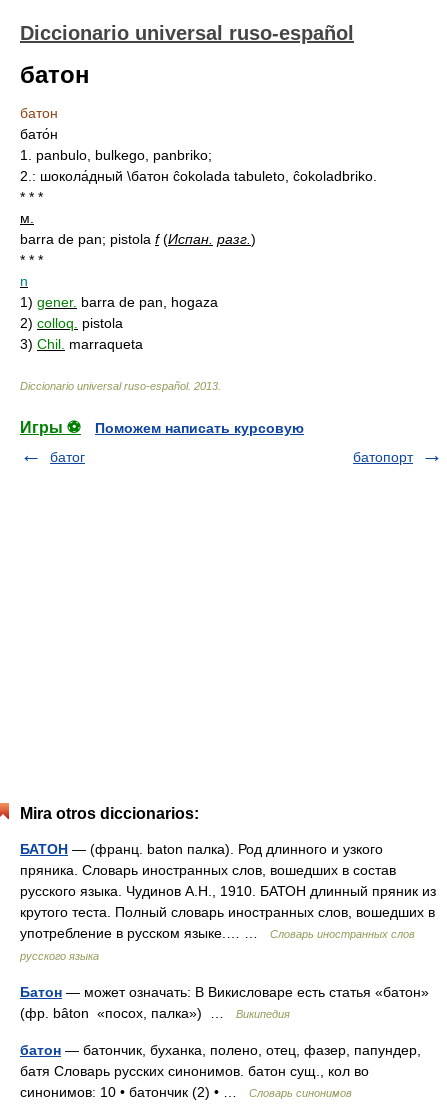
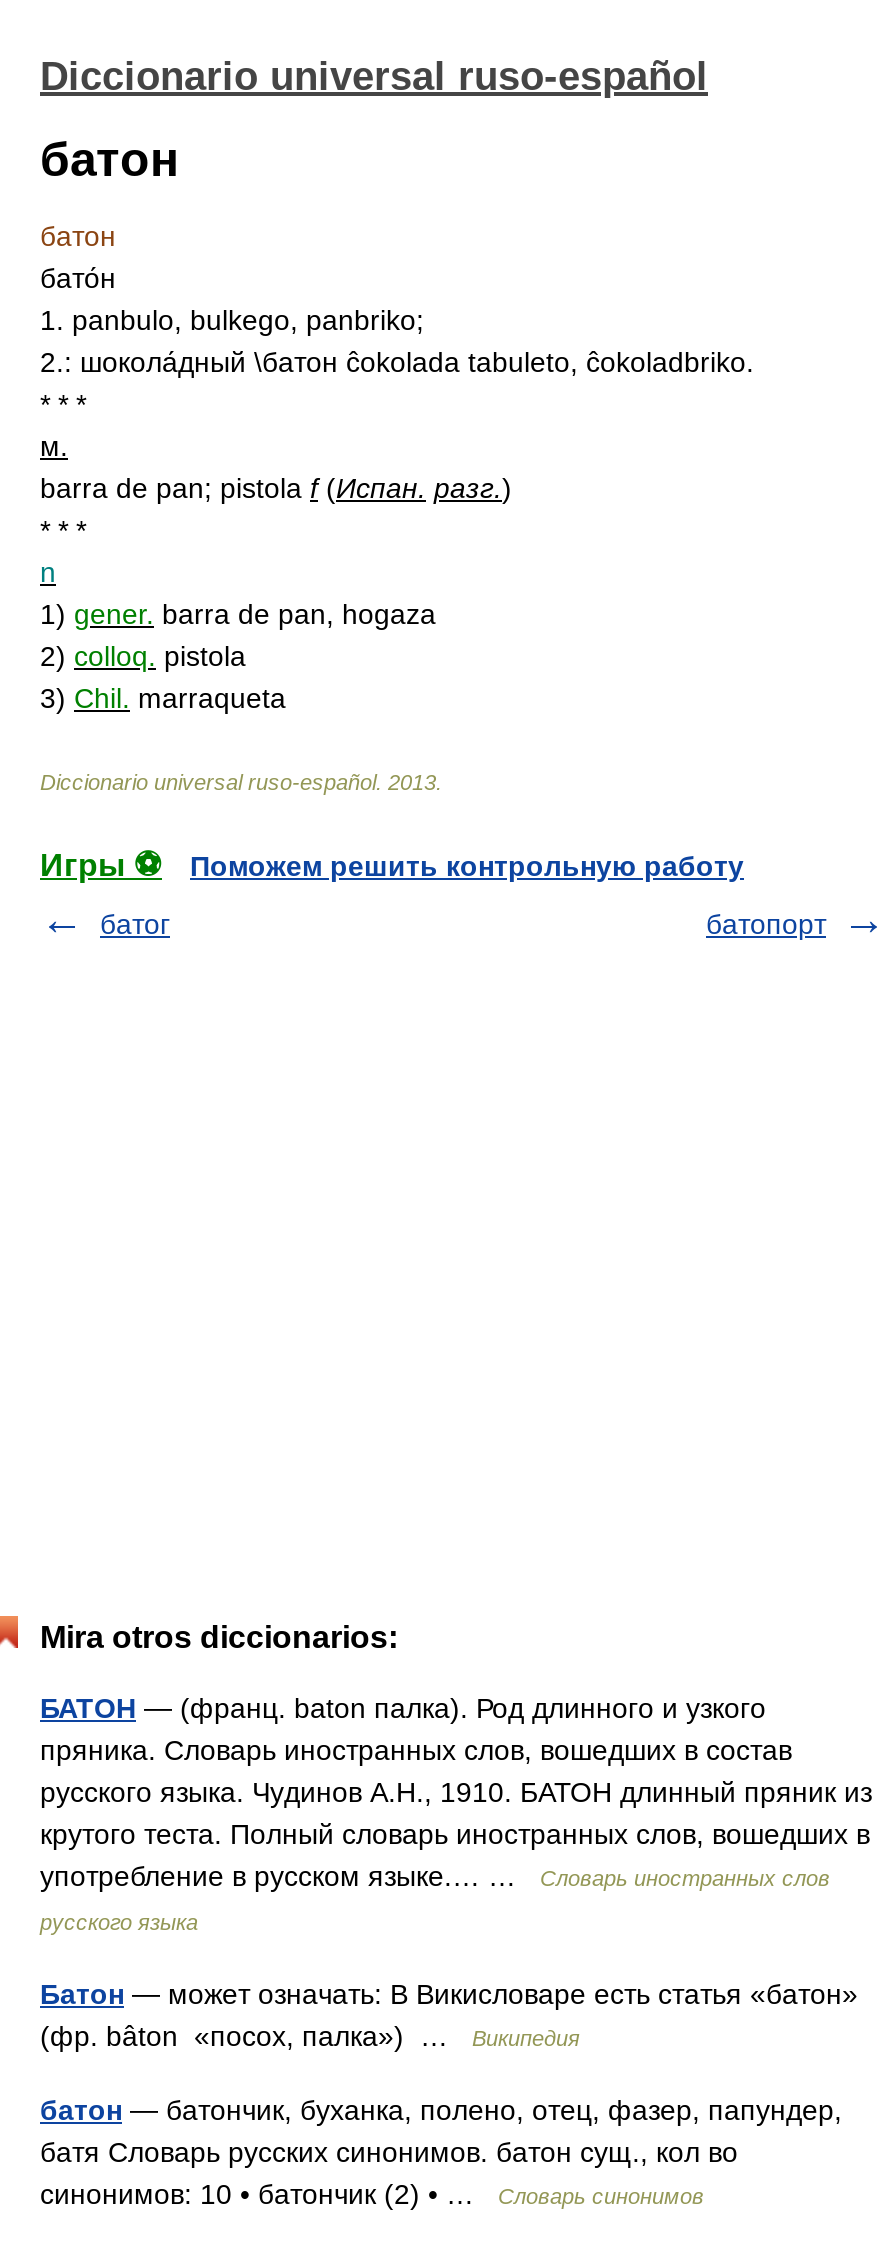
[95,420,304,436] Поможем написать курсовую -> [190,850,744,882] Поможем решить контрольную работу

